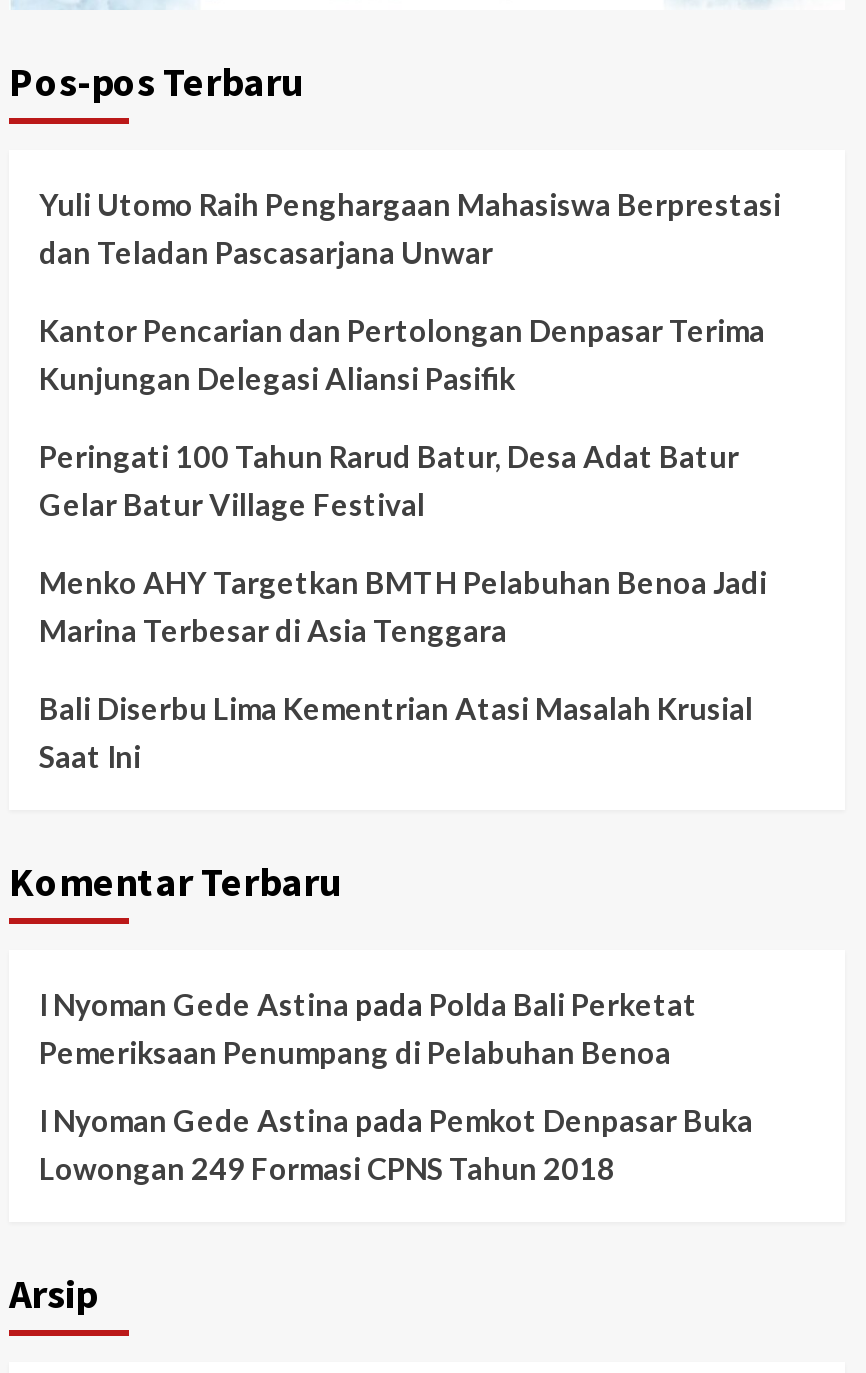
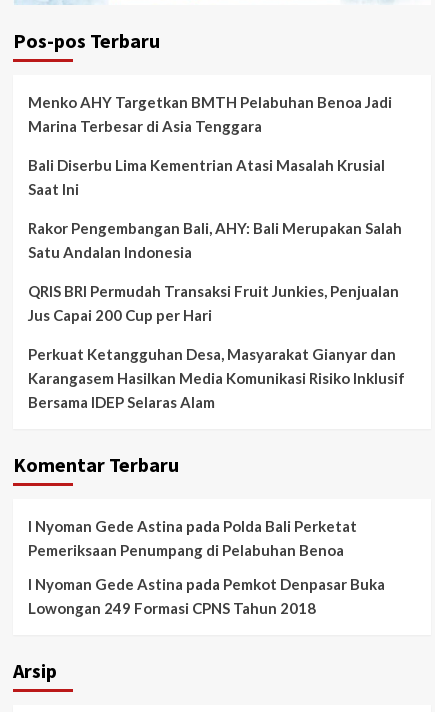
[39,187,781,523] Yuli Utomo Raih Penghargaan Mahasiswa Berprestasi | dan Teladan Pascasarjana Unwar | Kantor Pencarian dan Pertolongan Denpasar Terima | Kunjungan Delegasi Aliansi Pasifik | Peringati 100 Tahun Rarud Batur, Desa Adat Batur | Gelar Batur Village Festival -> none
moved [39,565,767,775] -> [28,93,392,198]: Menko AHY Targetkan BMTH Pelabuhan Benoa Jadi | Marina Terbesar di Asia Tenggara | Bali Diserbu Lima Kementrian Atasi Masalah Krusial | Saat Ini
none -> [28,219,405,411] Rakor Pengembangan Bali, AHY: Bali Merupakan Salah | Satu Andalan Indonesia | QRIS BRI Permudah Transaksi Fruit Junkies, Penjualan | Jus Capai 200 Cup per Hari | Perkuat Ketangguhan Desa, Masyarakat Gianyar dan | Karangasem Hasilkan Media Komunikasi Risiko Inklusif | Bersama IDEP Selaras Alam

